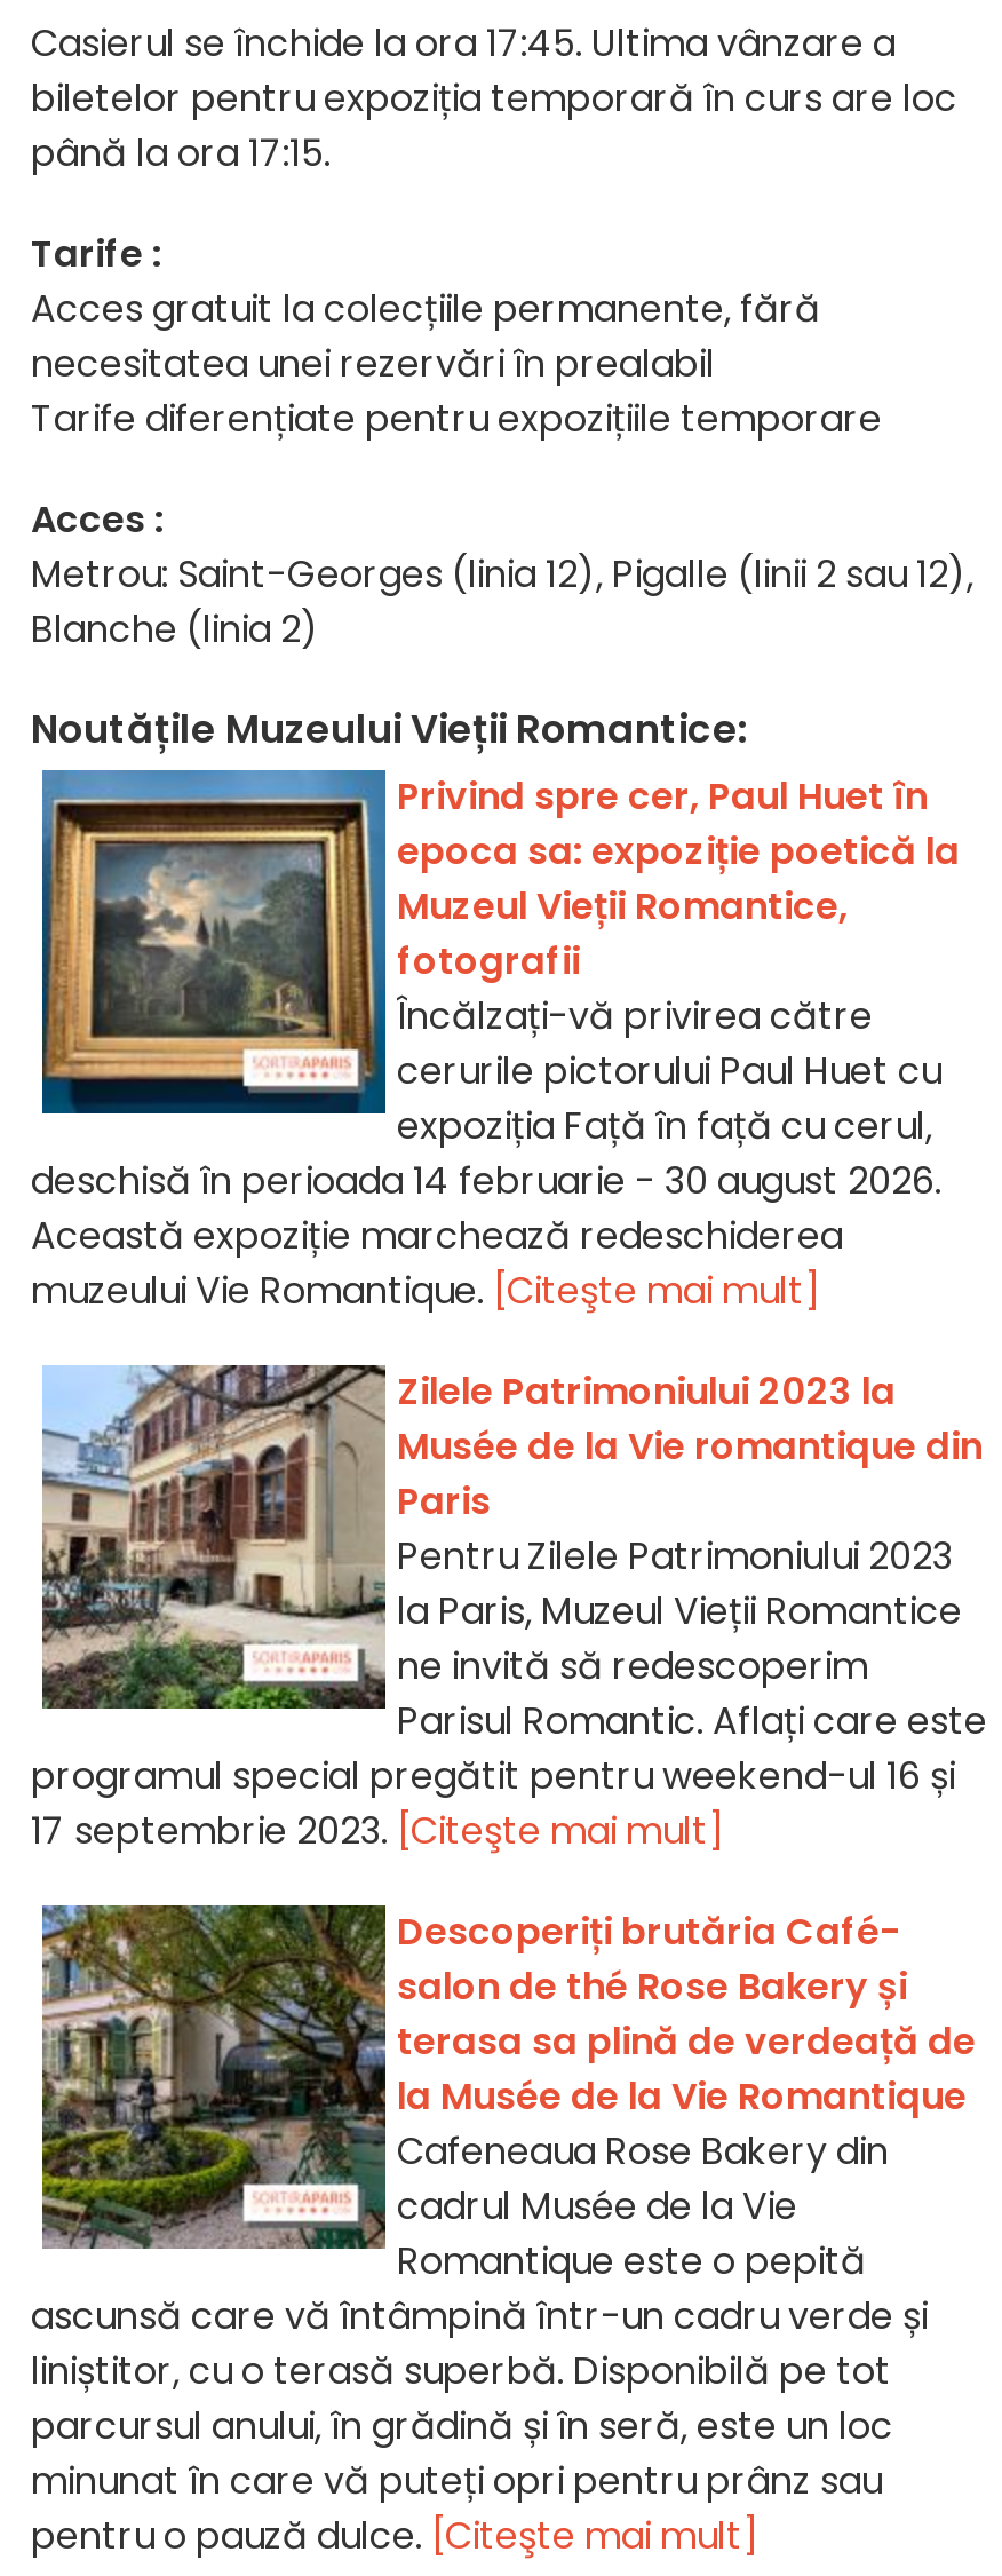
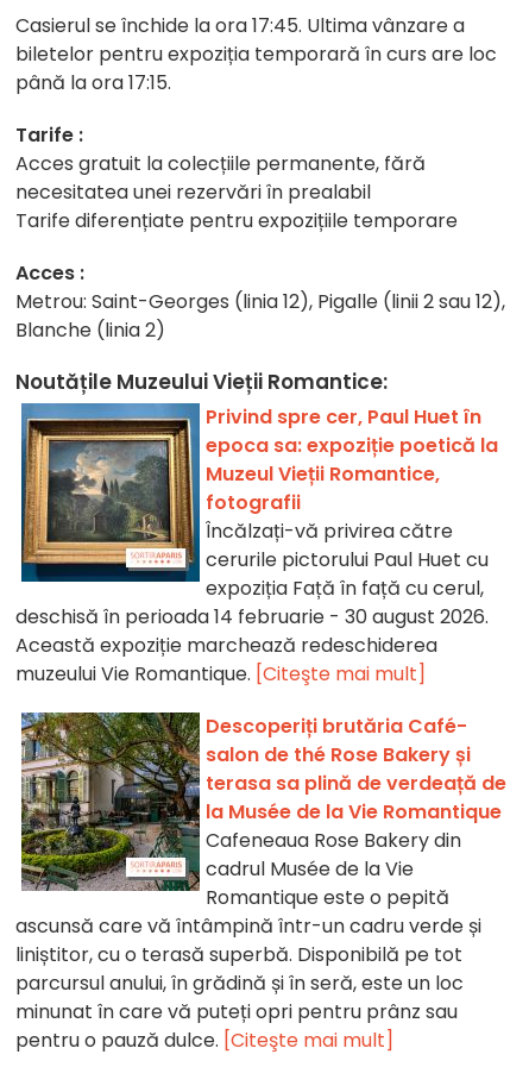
[31,1363,987,1858] [image] | Zilele Patrimoniului 2023 la | Musée de la Vie romantique din | Paris | Pentru Zilele Patrimoniului 2023 | la Paris, Muzeul Vieții Romantice | ne invită să redescoperim | Parisul Romantic. Aflați care este | programul special pregătit pentru weekend-ul 16 și | 17 septembrie 2023. [Citeşte mai mult] -> none

